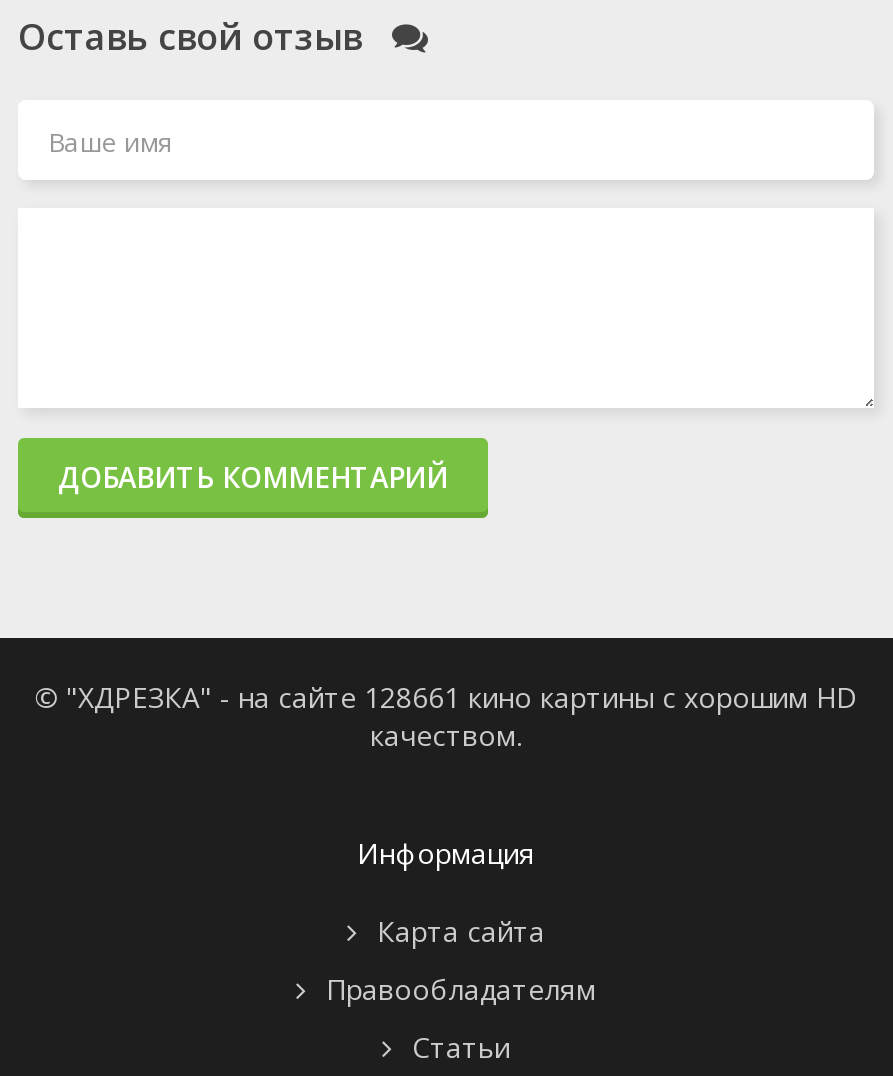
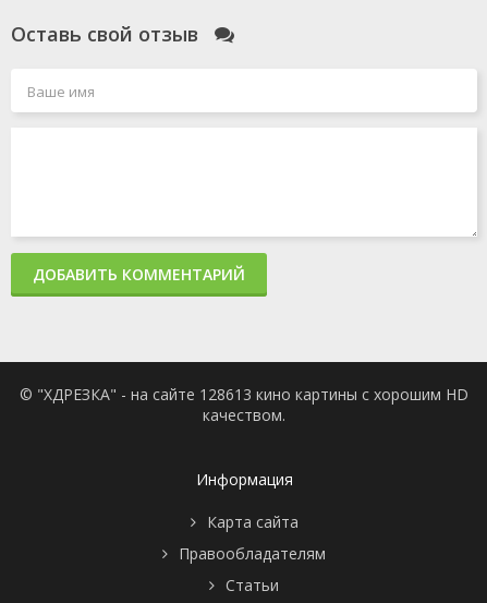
[34,678,858,716] © "ХДРЕЗКА" - на сайте 128661 кино картины с хорошим HD -> [20,384,468,405] © "ХДРЕЗКА" - на сайте 128613 кино картины с хорошим HD

